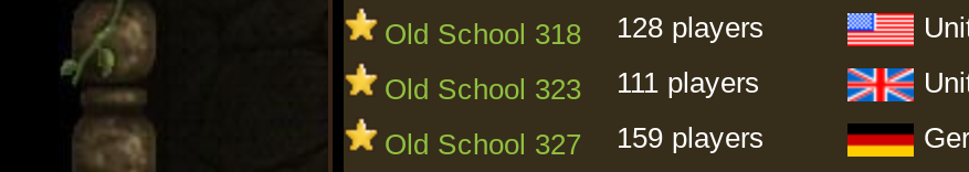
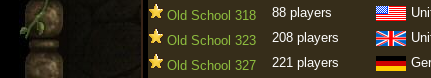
[385,11,765,51] Old School 318 128 players -> [166,5,331,23] Old School 318 88 players
[385,66,760,106] Old School 323 111 players -> [166,30,338,48] Old School 323 208 players
[385,121,765,161] Old School 327 159 players -> [166,55,338,73] Old School 327 221 players

